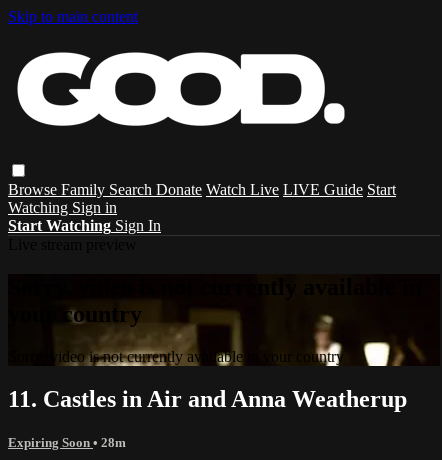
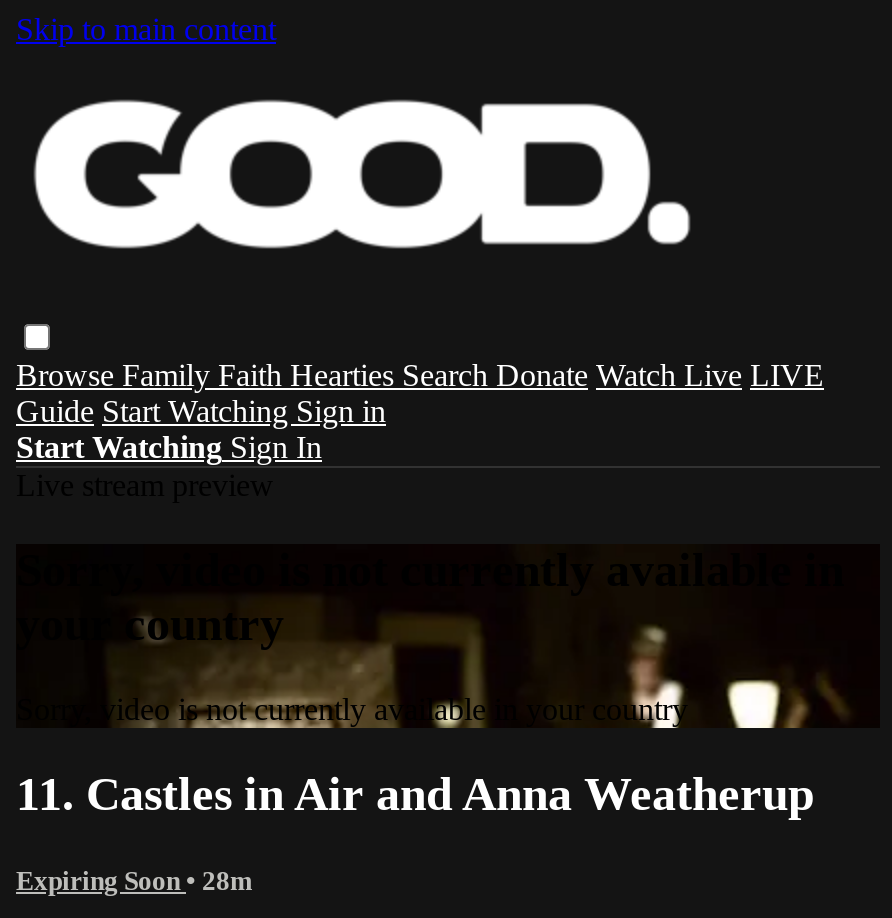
[8,181,396,216] Browse Family Search Donate Watch Live LIVE Guide Start | Watching Sign in -> [16,358,824,428] Browse Family Faith Hearties Search Donate Watch Live LIVE | Guide Start Watching Sign in

